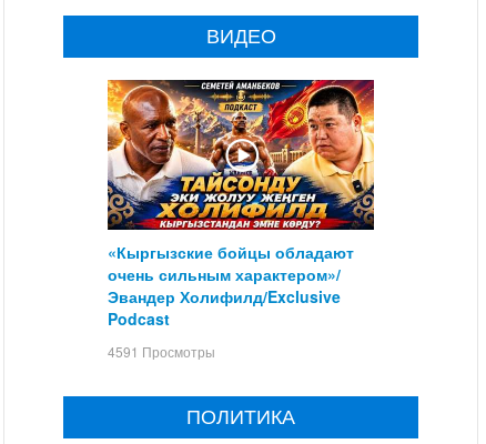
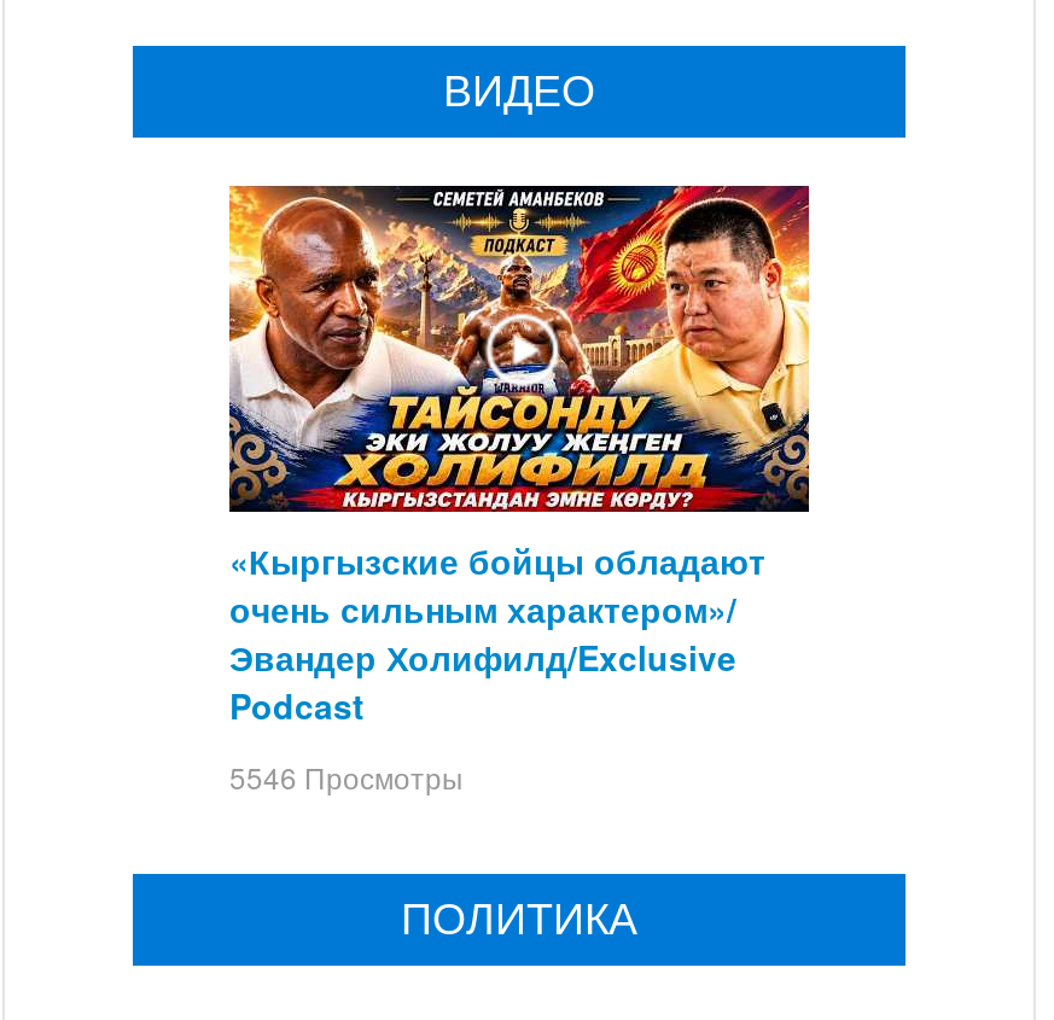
[108,342,215,361] 4591 Просмотры -> [229,755,464,796] 5546 Просмотры

